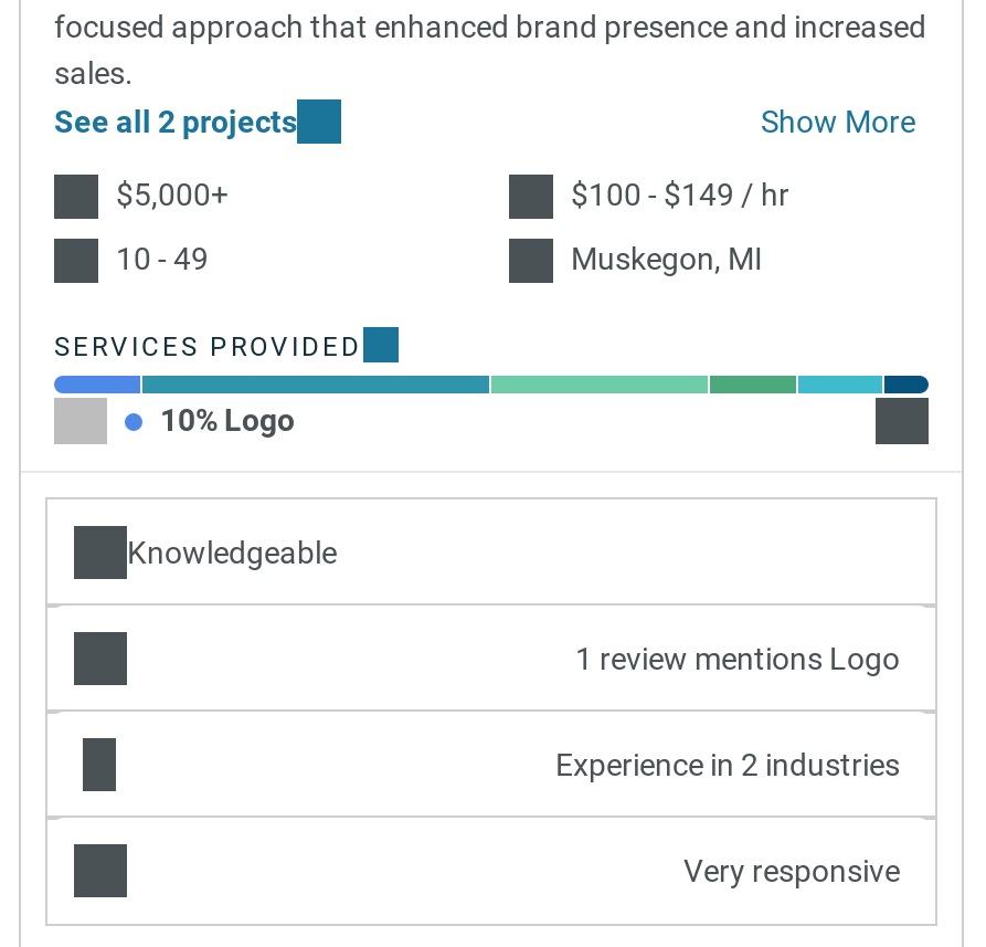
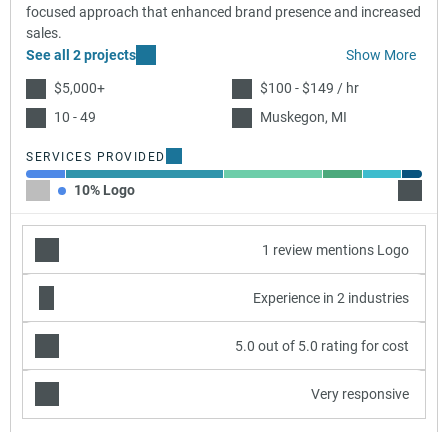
[127,534,337,569] Knowledgeable -> none
moved [555,640,900,781] -> [253,241,409,305]: 1 review mentions Logo | Experience in 2 industries
none -> [235,337,409,353] 5.0 out of 5.0 rating for cost

